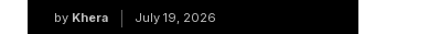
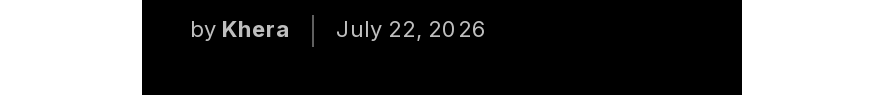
[54,9,216,25] by Khera July 19, 2026 -> [190,14,488,42] by Khera July 22, 2026

